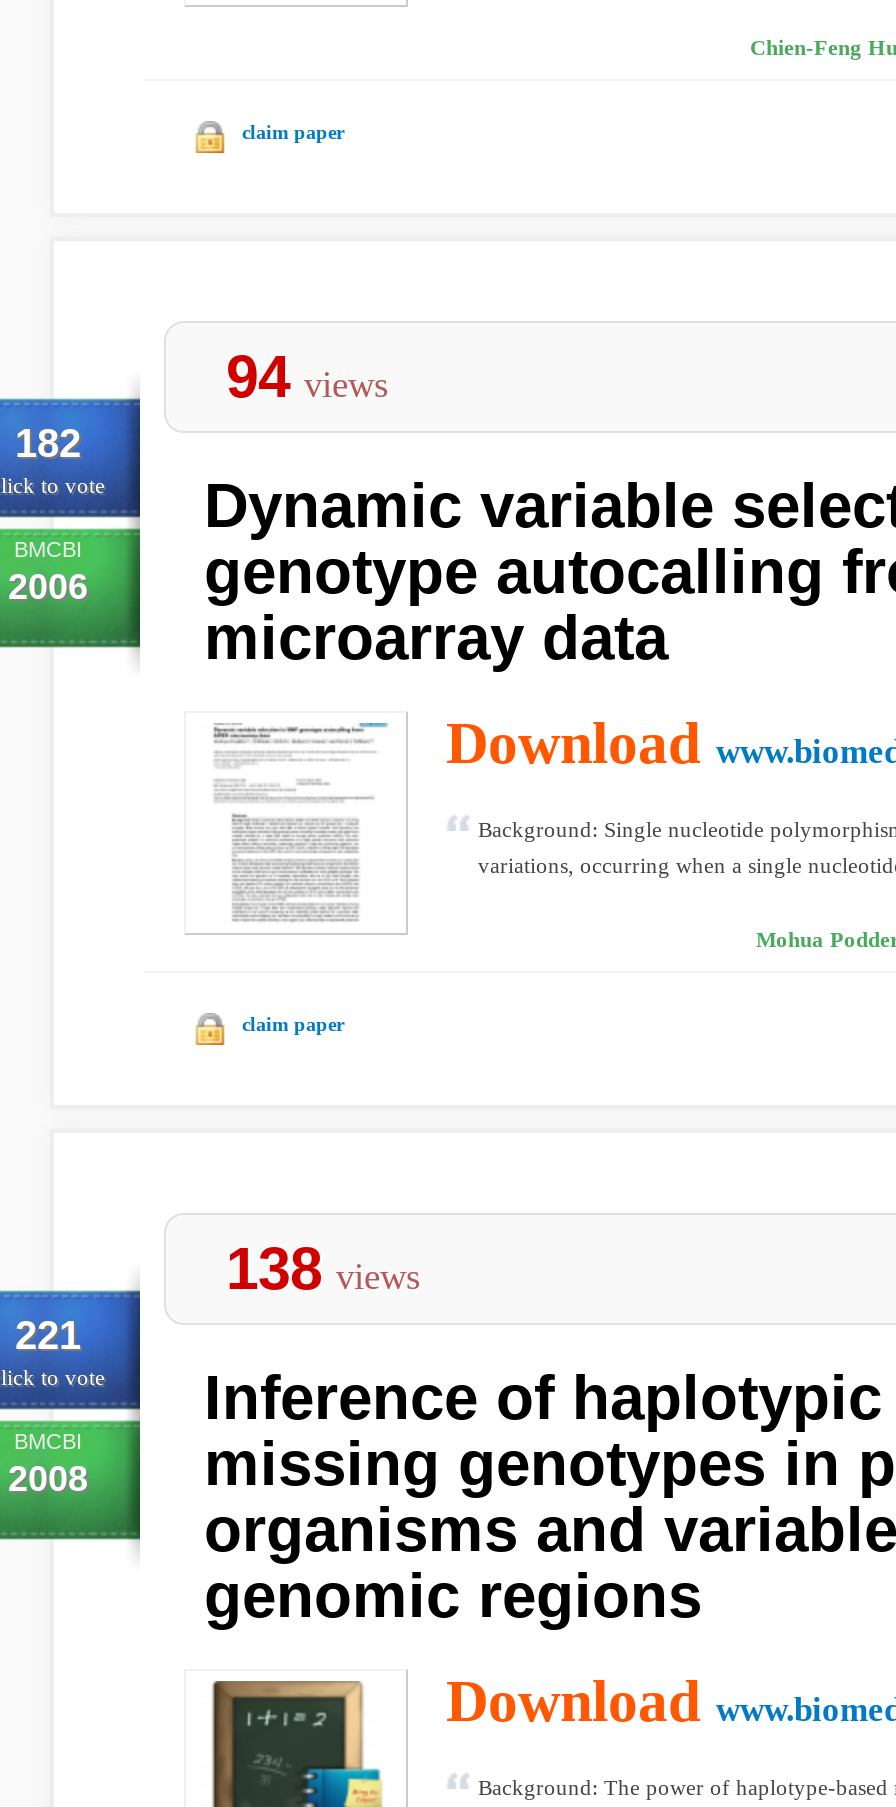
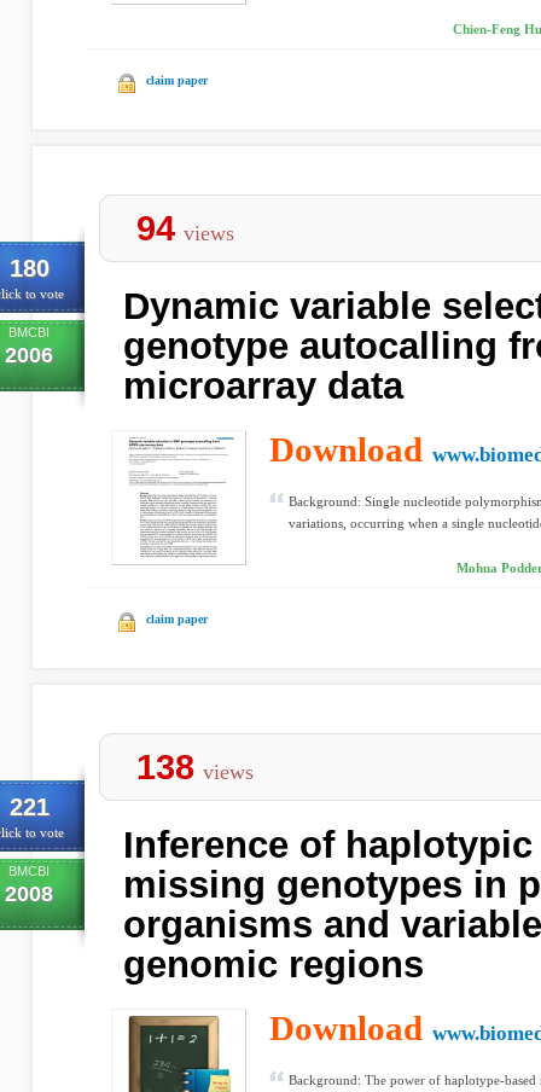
[15,421,81,465] 182 -> [9,255,49,281] 180

